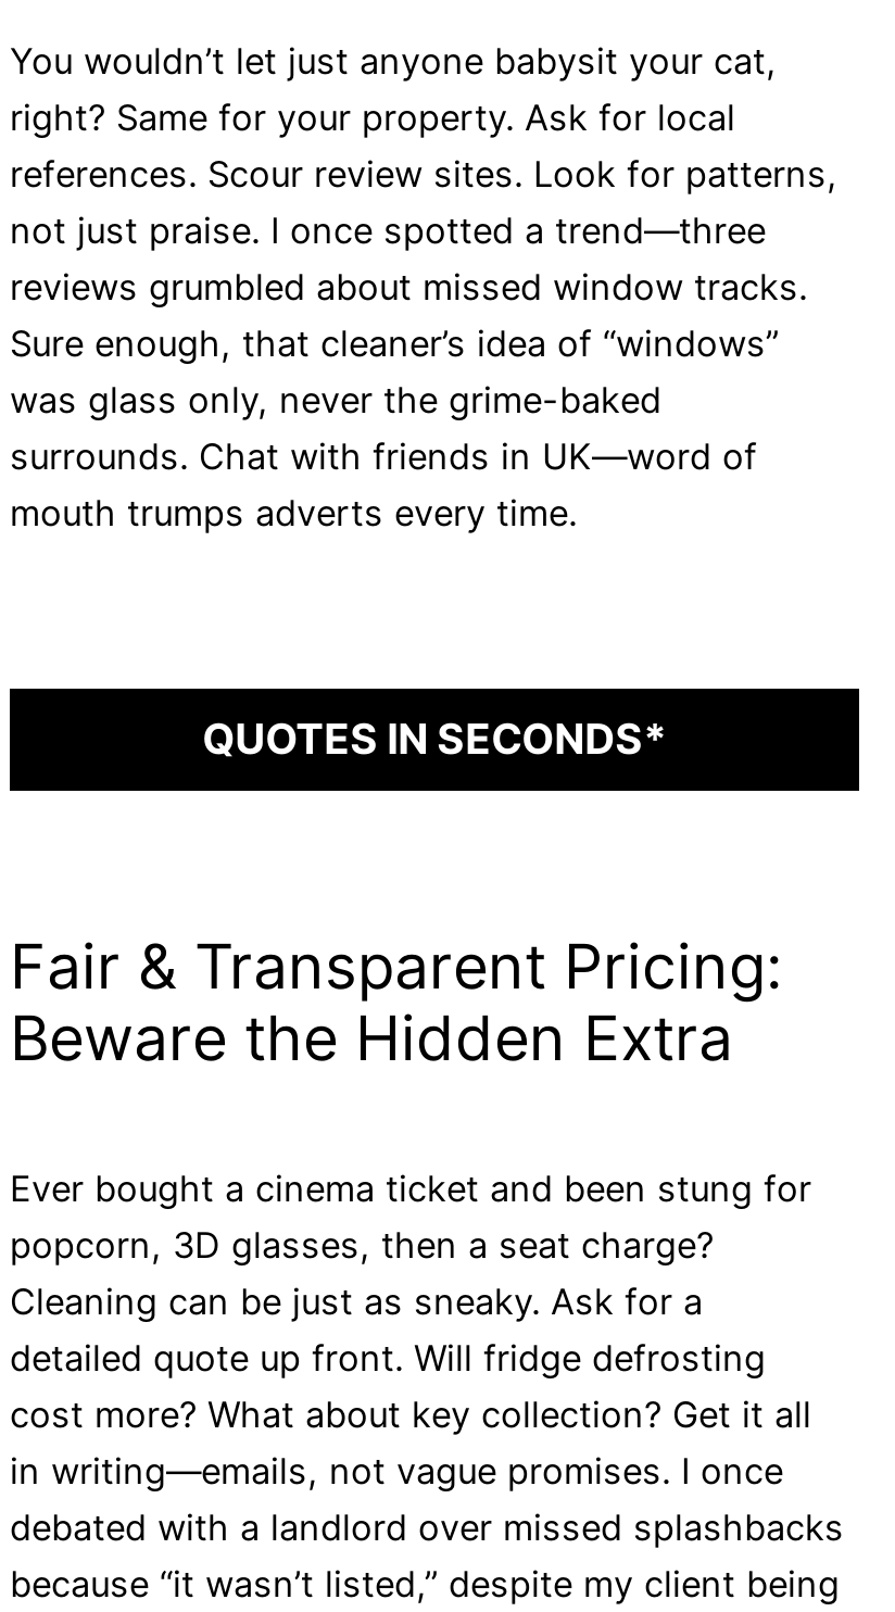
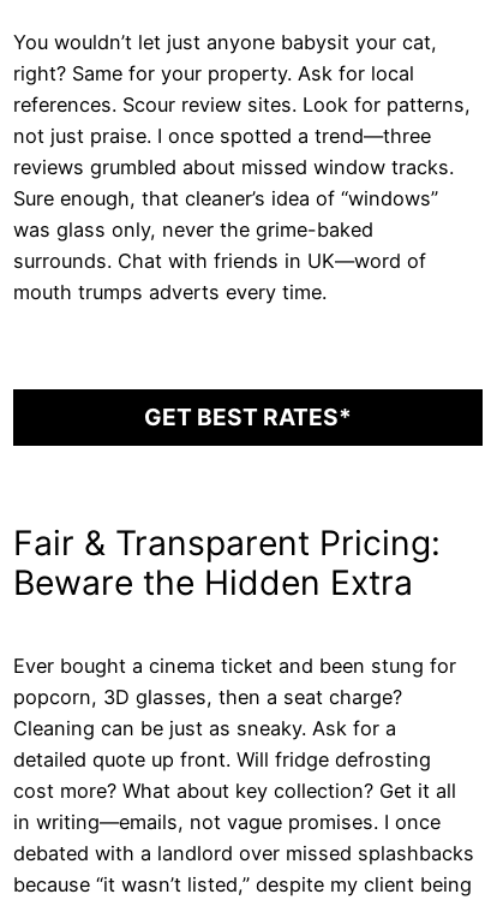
[202,713,667,765] QUOTES IN SECONDS* -> [144,403,352,432] GET BEST RATES*

